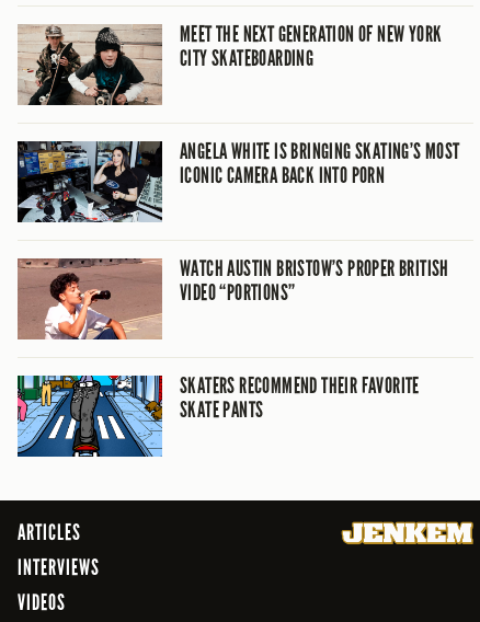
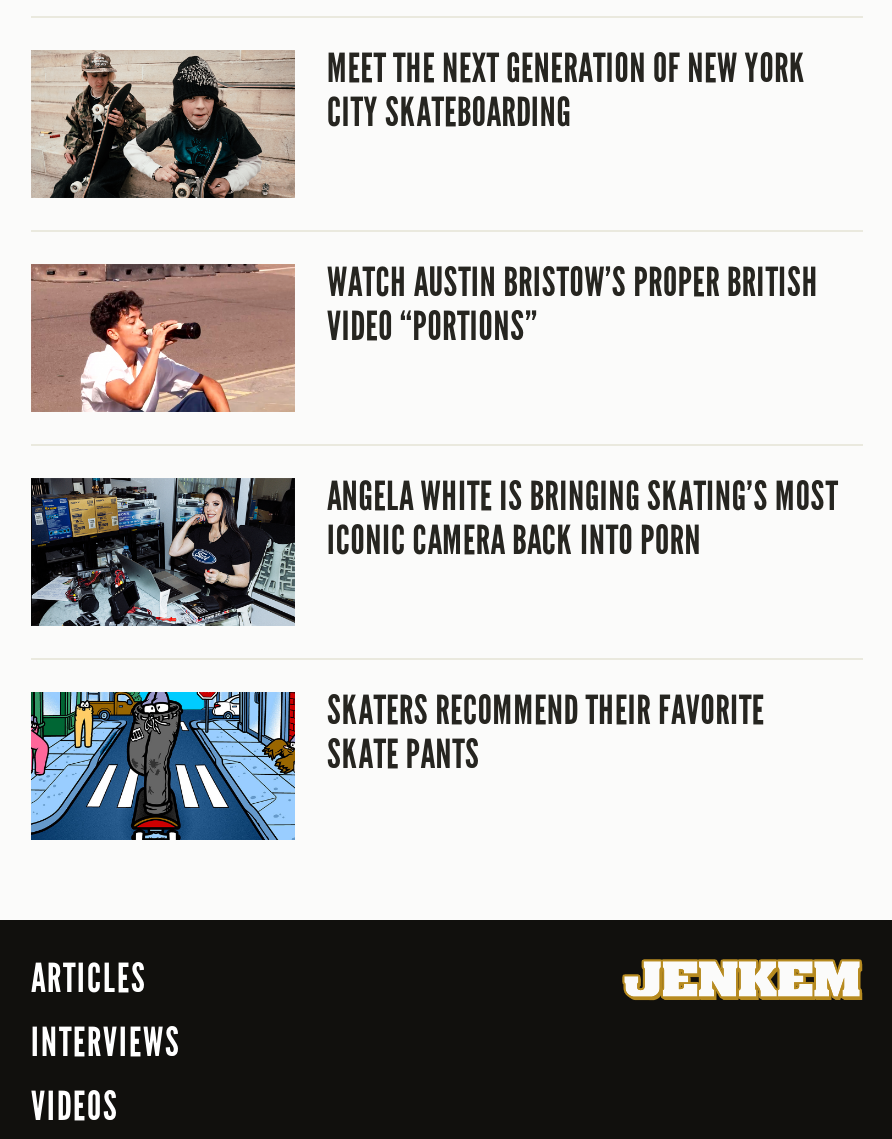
moved [16,138,460,224] -> [29,472,838,630]: [image] | ANGELA WHITE IS BRINGING SKATING’S MOST | ICONIC CAMERA BACK INTO PORN
moved [16,255,449,339] -> [31,258,819,412]: [image] | WATCH AUSTIN BRISTOW’S PROPER BRITISH | VIDEO “PORTIONS”

